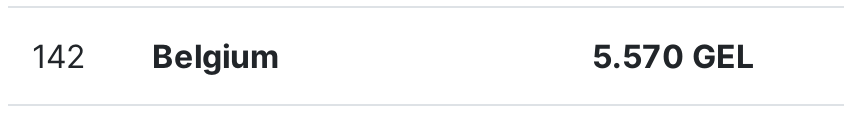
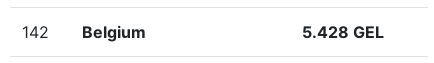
[592,36,754,76] 5.570 GEL -> [302,22,384,42] 5.428 GEL

